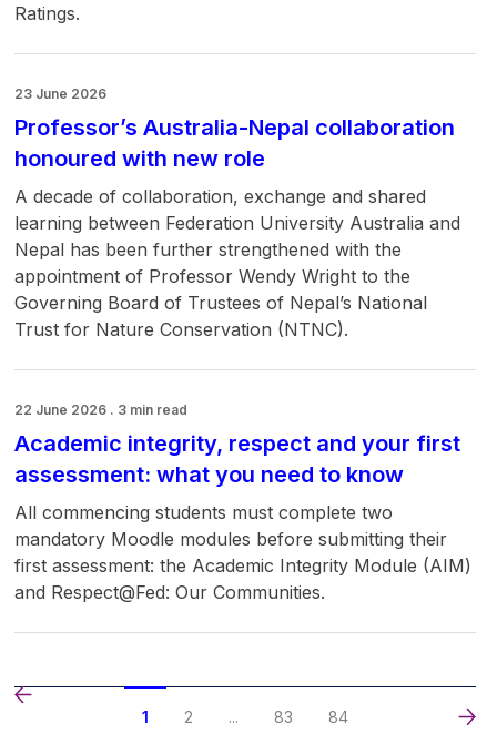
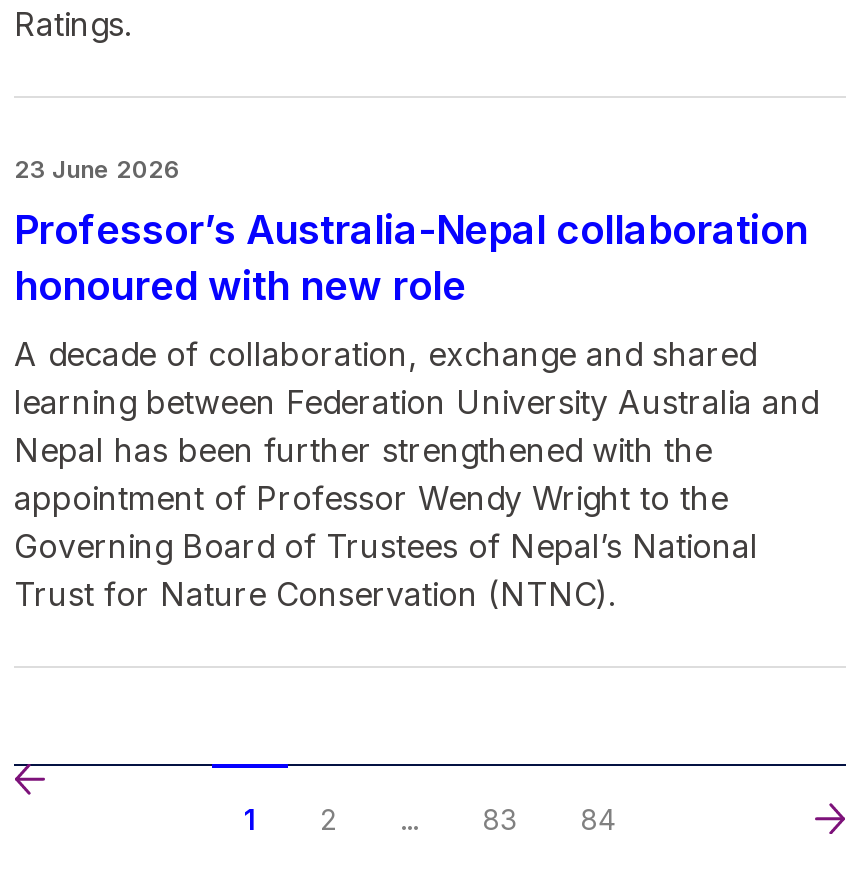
[14,402,471,603] 22 June 2026 . 3 min read | Academic integrity, respect and your first | assessment: what you need to know | All commencing students must complete two | mandatory Moodle modules before submitting their | first assessment: the Academic Integrity Module (AIM) | and Respect@Fed: Our Communities. -> none

